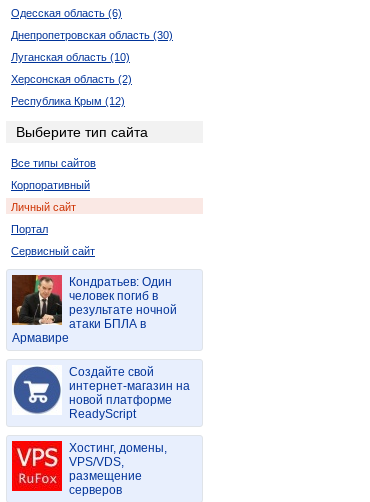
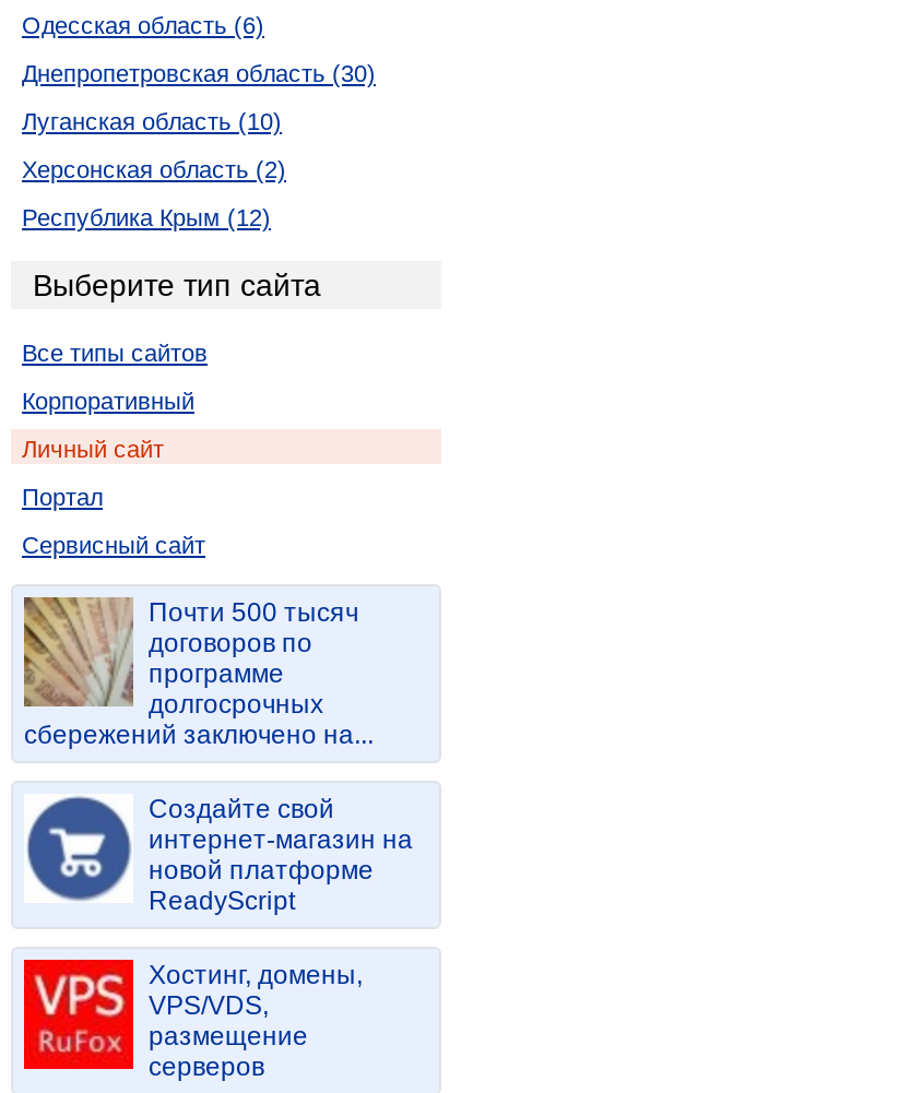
[11,274,177,345] [image] | Кондратьев: Один | человек погиб в | результате ночной | атаки БПЛА в | Армавире -> [22,595,374,750] [image] | Почти 500 тысяч | договоров по | программе | долгосрочных | сбережений заключено на...

